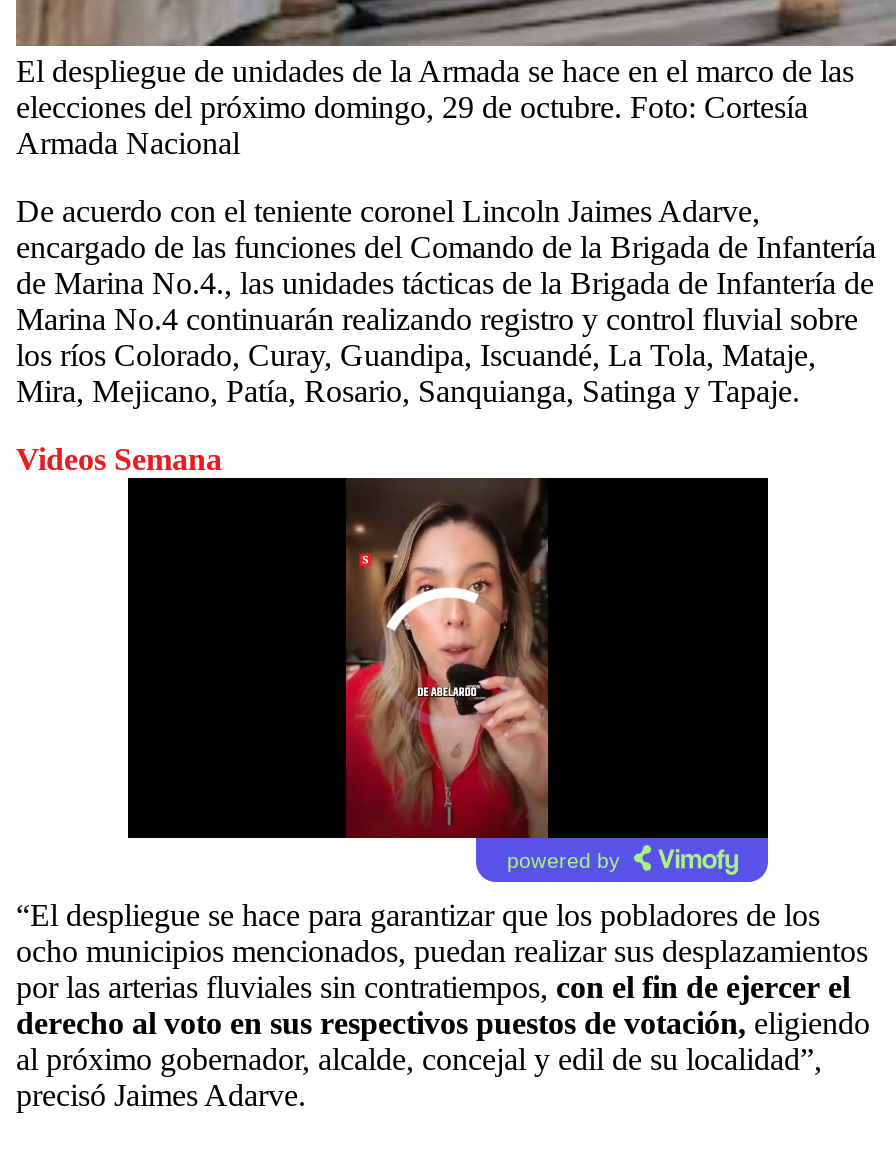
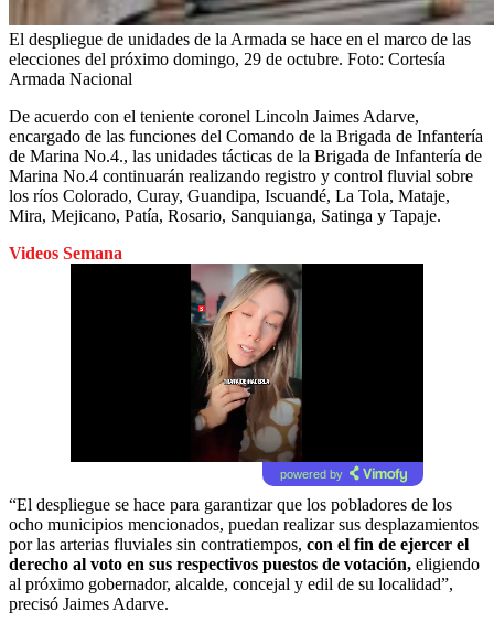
[344,478,550,838] [image] -> [191,264,302,462] [image]

